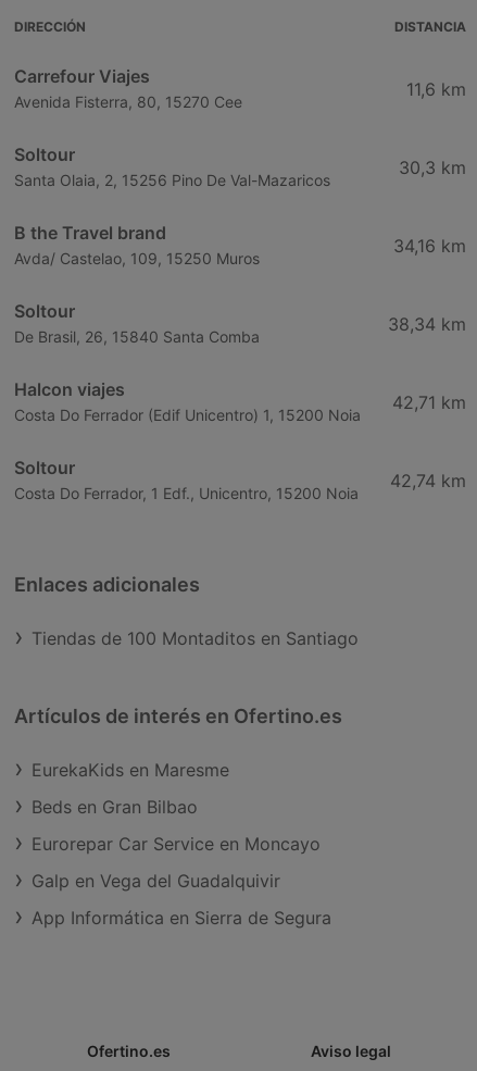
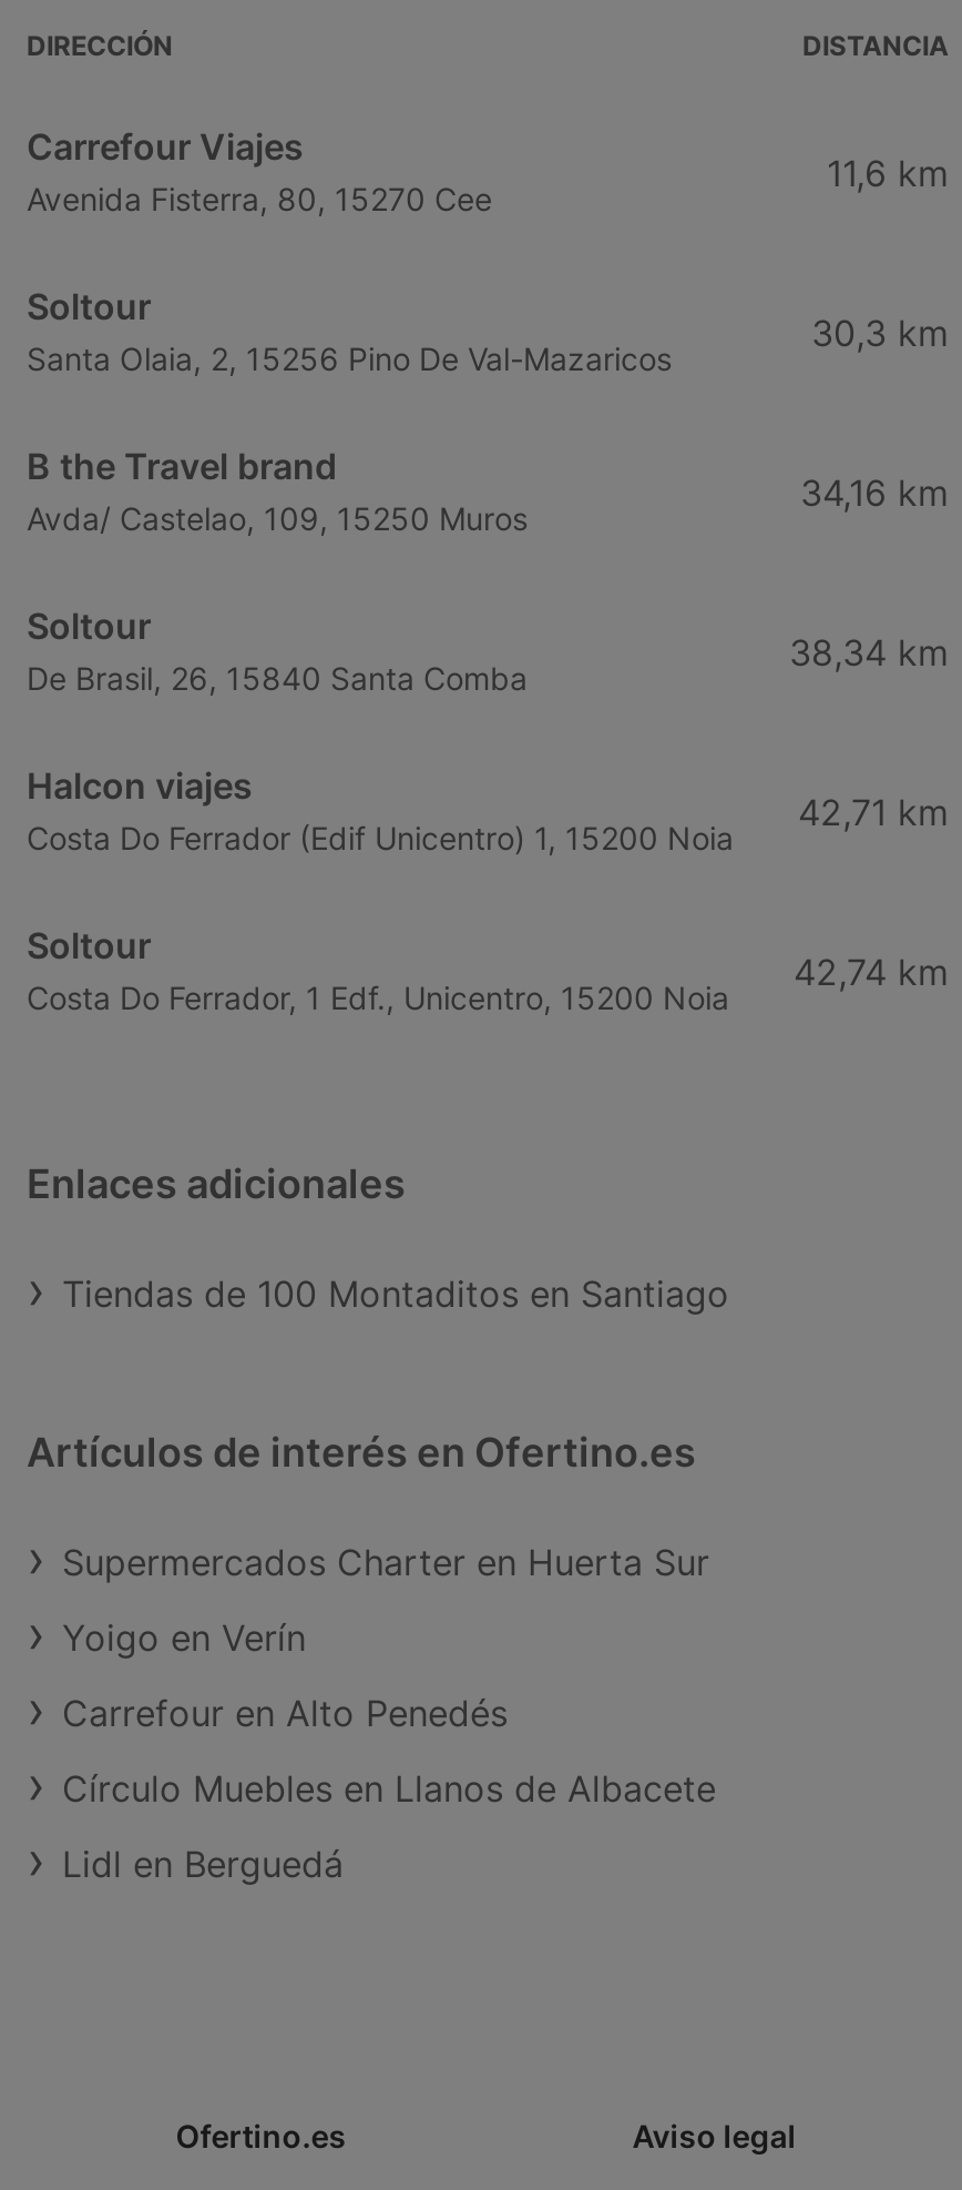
[32,759,229,781] EurekaKids en Maresme -> [62,1541,709,1585] Supermercados Charter en Huerta Sur
[32,796,198,818] Beds en Gran Bilbao -> [62,1616,306,1660] Yoigo en Verín
[32,833,321,855] Eurorepar Car Service en Moncayo -> [62,1691,508,1736] Carrefour en Alto Penedés
[32,870,280,892] Galp en Vega del Guadalquivir -> [62,1767,716,1811] Círculo Muebles en Llanos de Albacete
[32,907,331,929] App Informática en Sierra de Segura -> [62,1842,344,1887] Lidl en Berguedá

